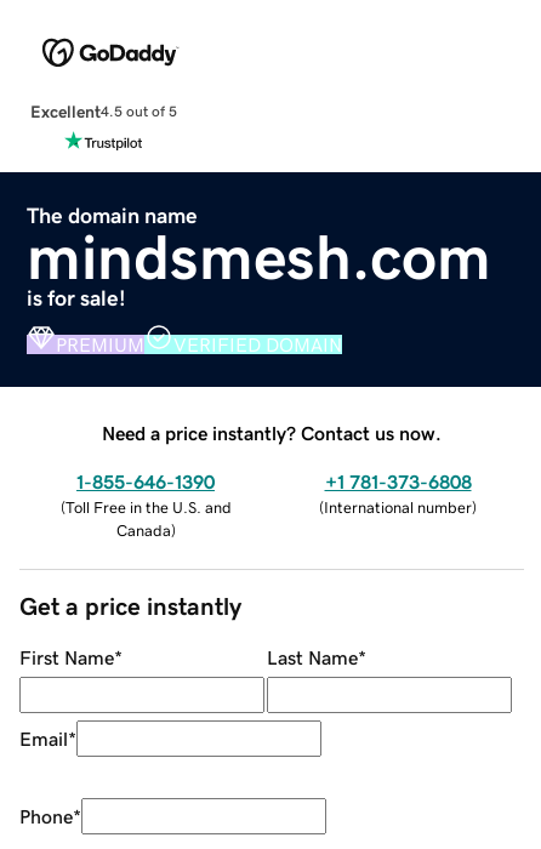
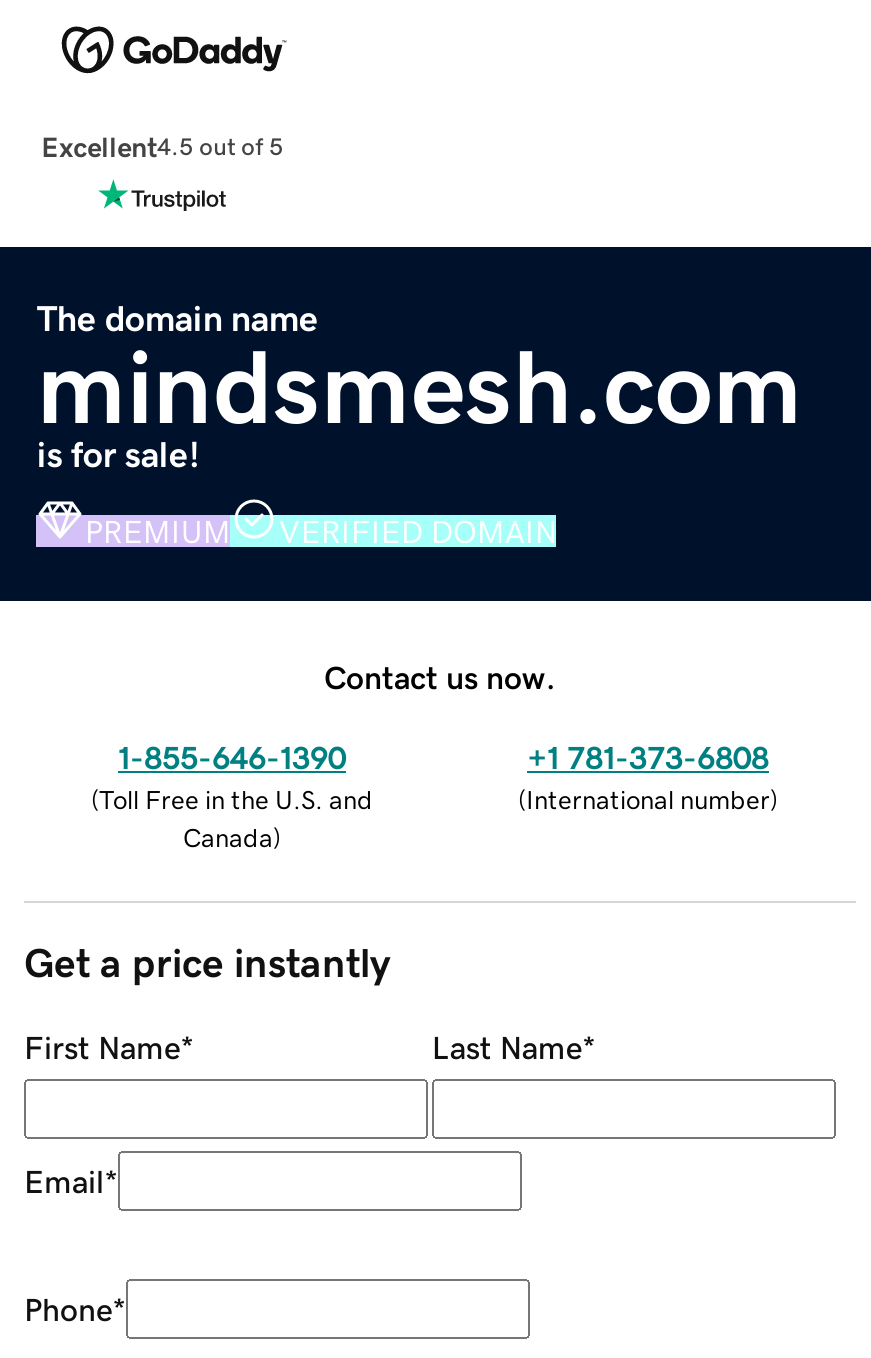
[102,423,442,442] Need a price instantly? Contact us now. -> [324,660,556,692] Contact us now.

